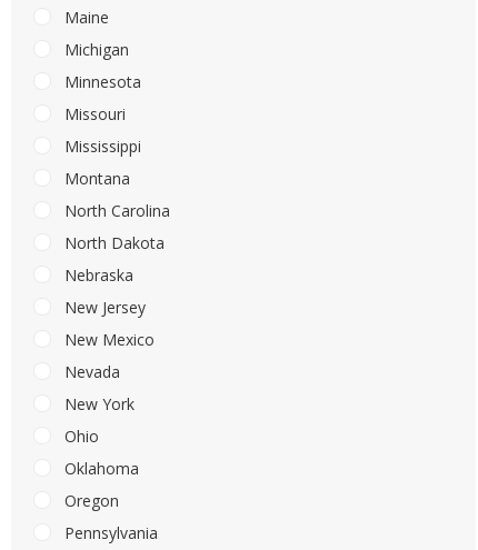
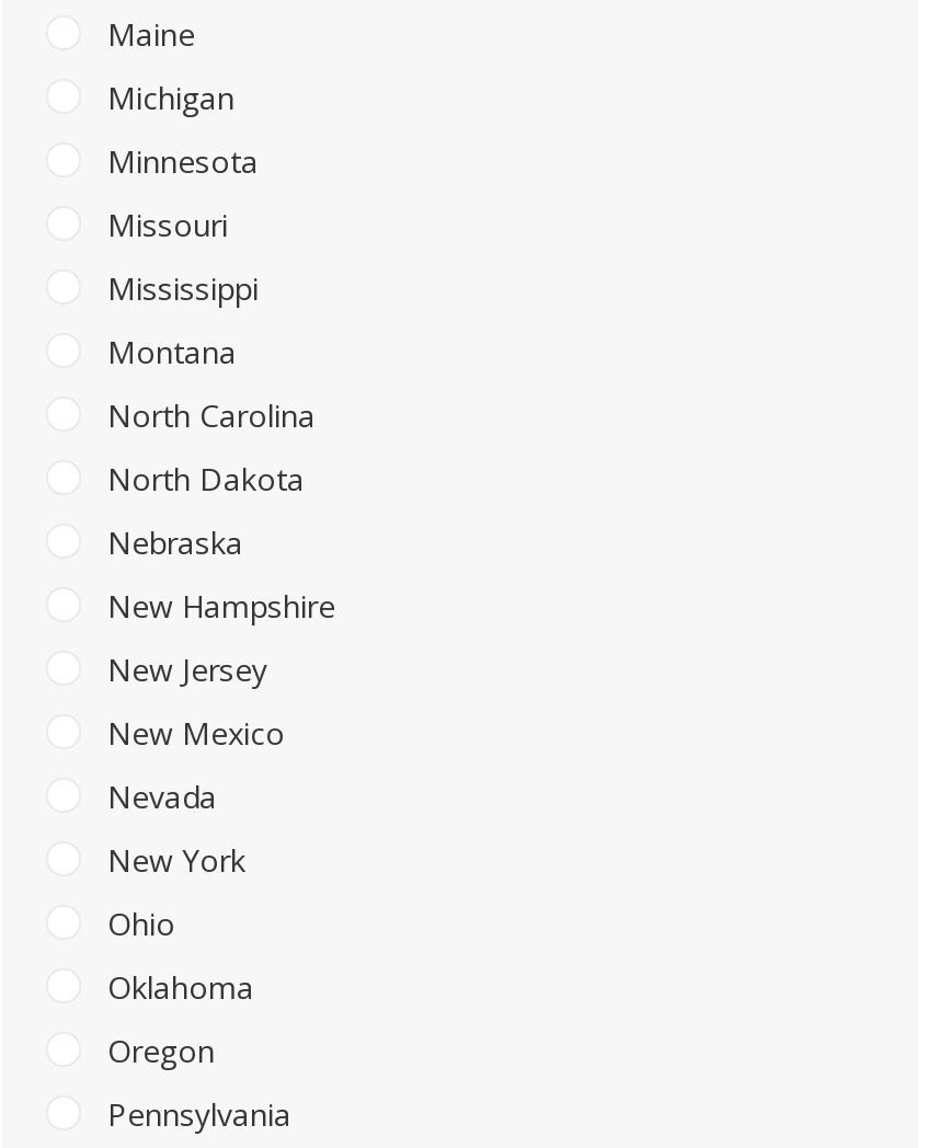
none -> [99,585,335,627] New Hampshire

